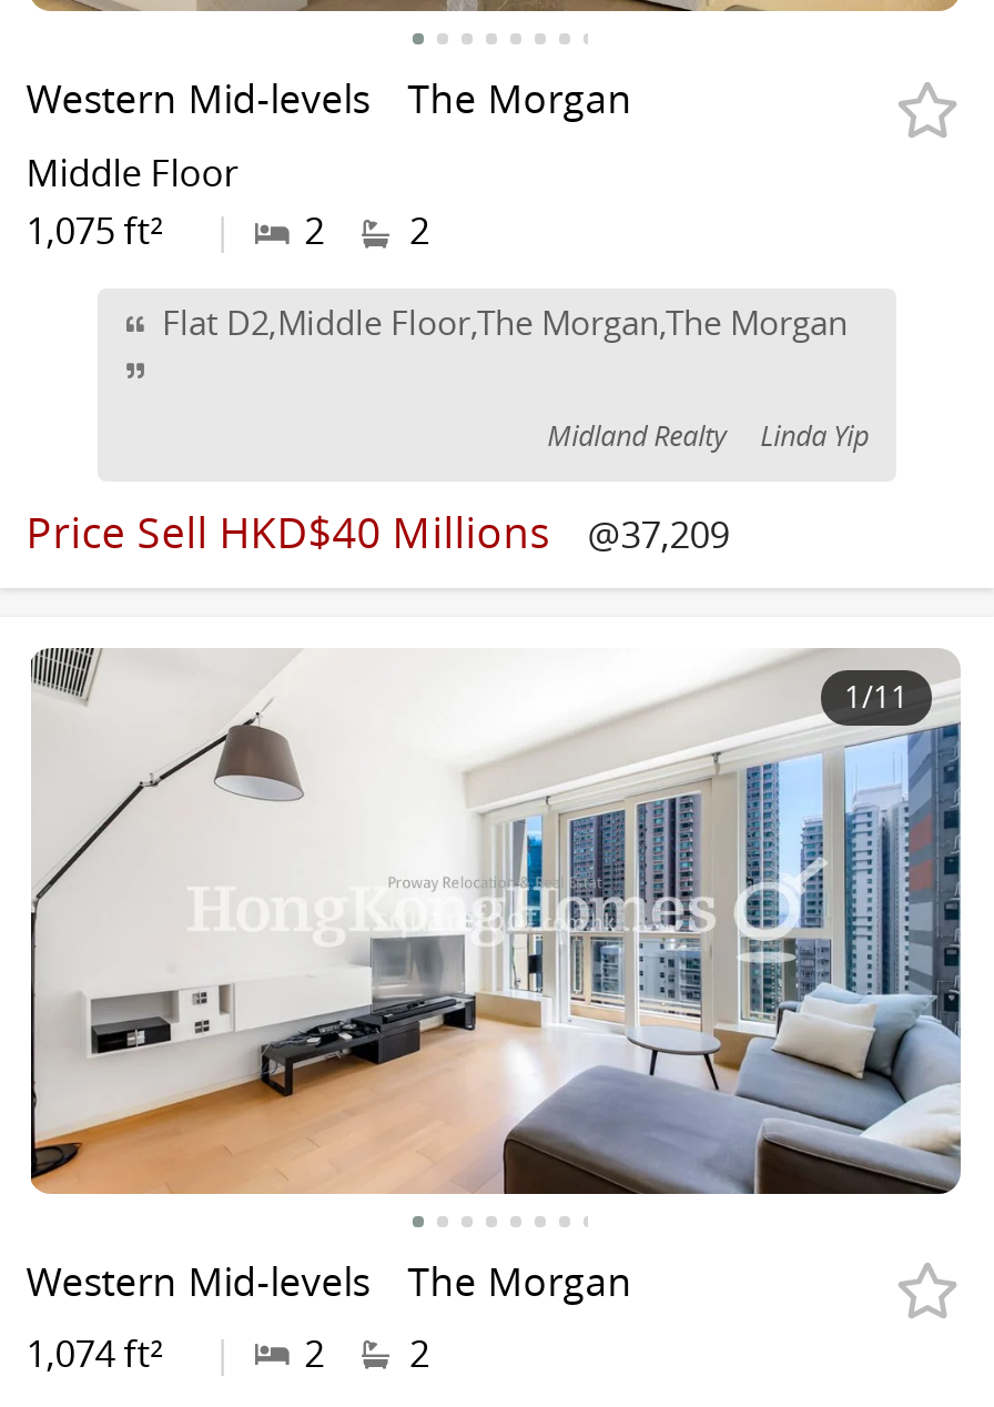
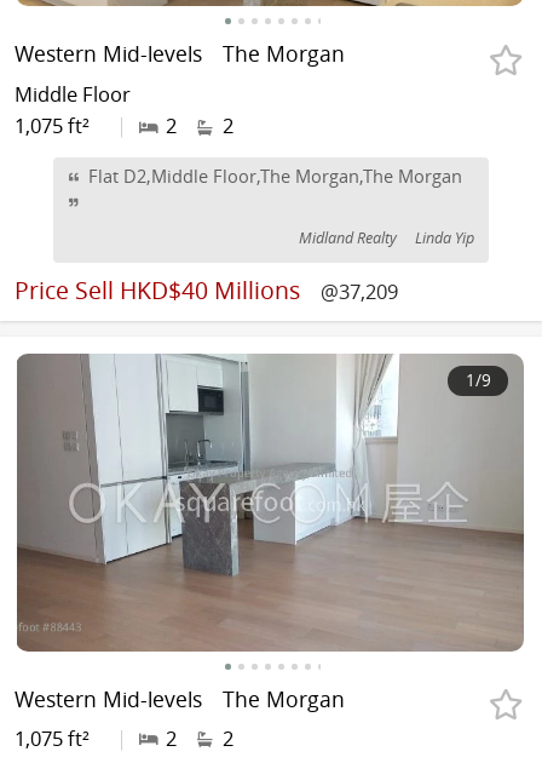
[29,650,961,1196] [image] | 1 /11 -> [16,352,525,653] [image] | 1 /9
[26,1329,173,1378] 1,074 ft² -> [14,725,94,752] 1,075 ft²

